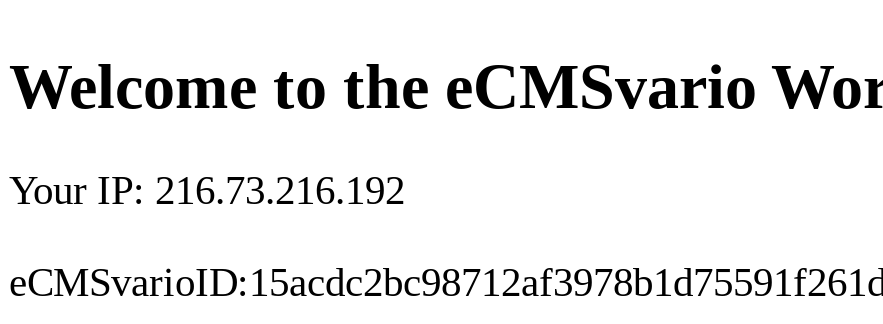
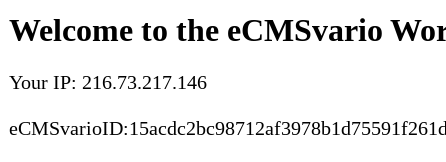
[9,168,405,212] Your IP: 216.73.216.192 -> [9,71,207,93] Your IP: 216.73.217.146

